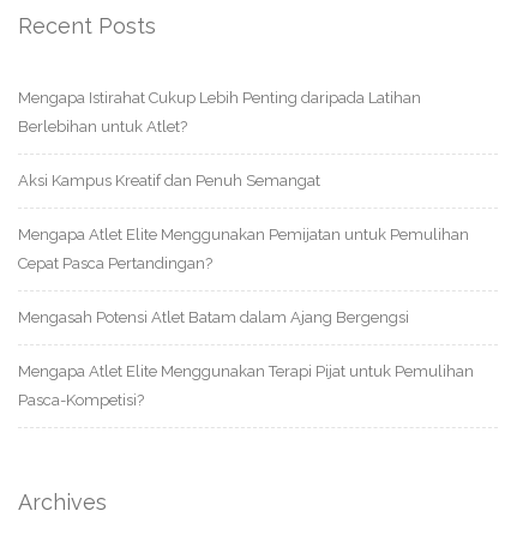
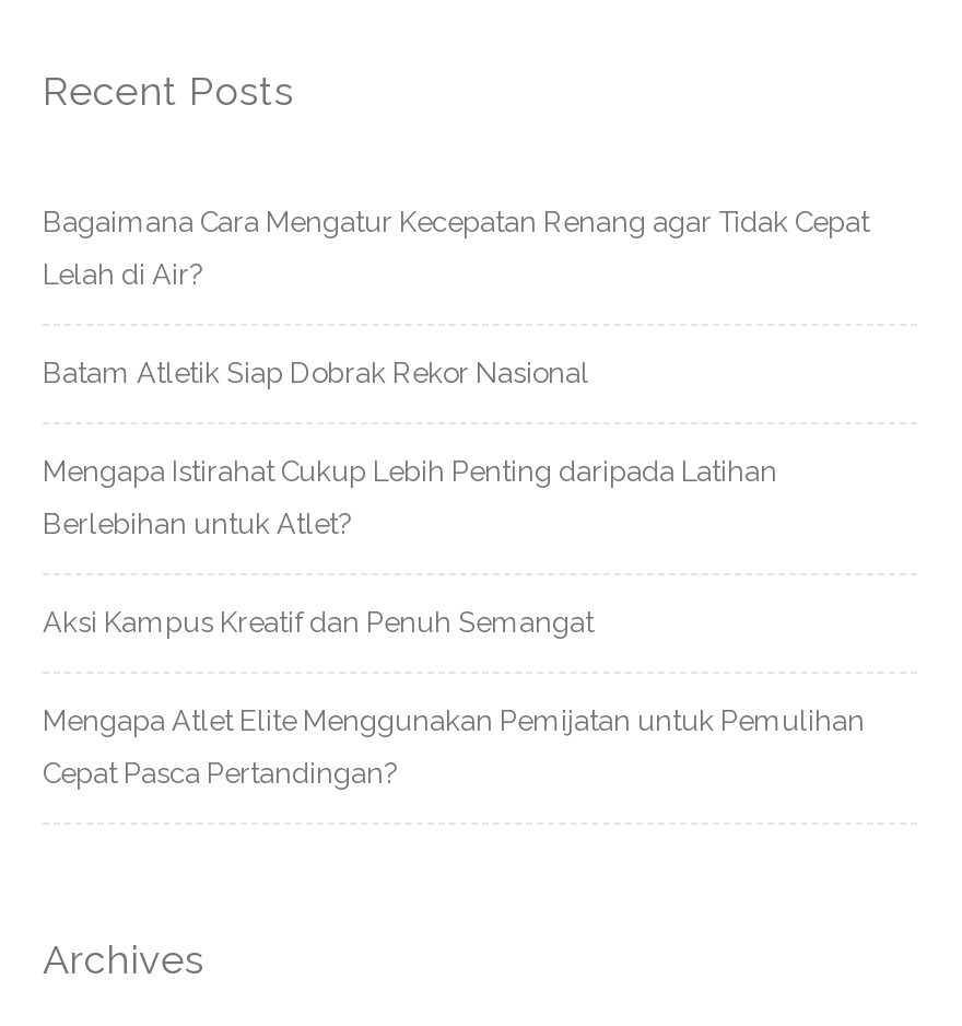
none -> [43,206,869,389] Bagaimana Cara Mengatur Kecepatan Renang agar Tidak Cepat | Lelah di Air? | Batam Atletik Siap Dobrak Rekor Nasional
moved [18,89,469,272] -> [43,455,865,790]: Mengapa Istirahat Cukup Lebih Penting daripada Latihan | Berlebihan untuk Atlet? | Aksi Kampus Kreatif dan Penuh Semangat | Mengapa Atlet Elite Menggunakan Pemijatan untuk Pemulihan | Cepat Pasca Pertandingan?
[18,308,474,409] Mengasah Potensi Atlet Batam dalam Ajang Bergengsi | Mengapa Atlet Elite Menggunakan Terapi Pijat untuk Pemulihan | Pasca-Kompetisi? -> none

